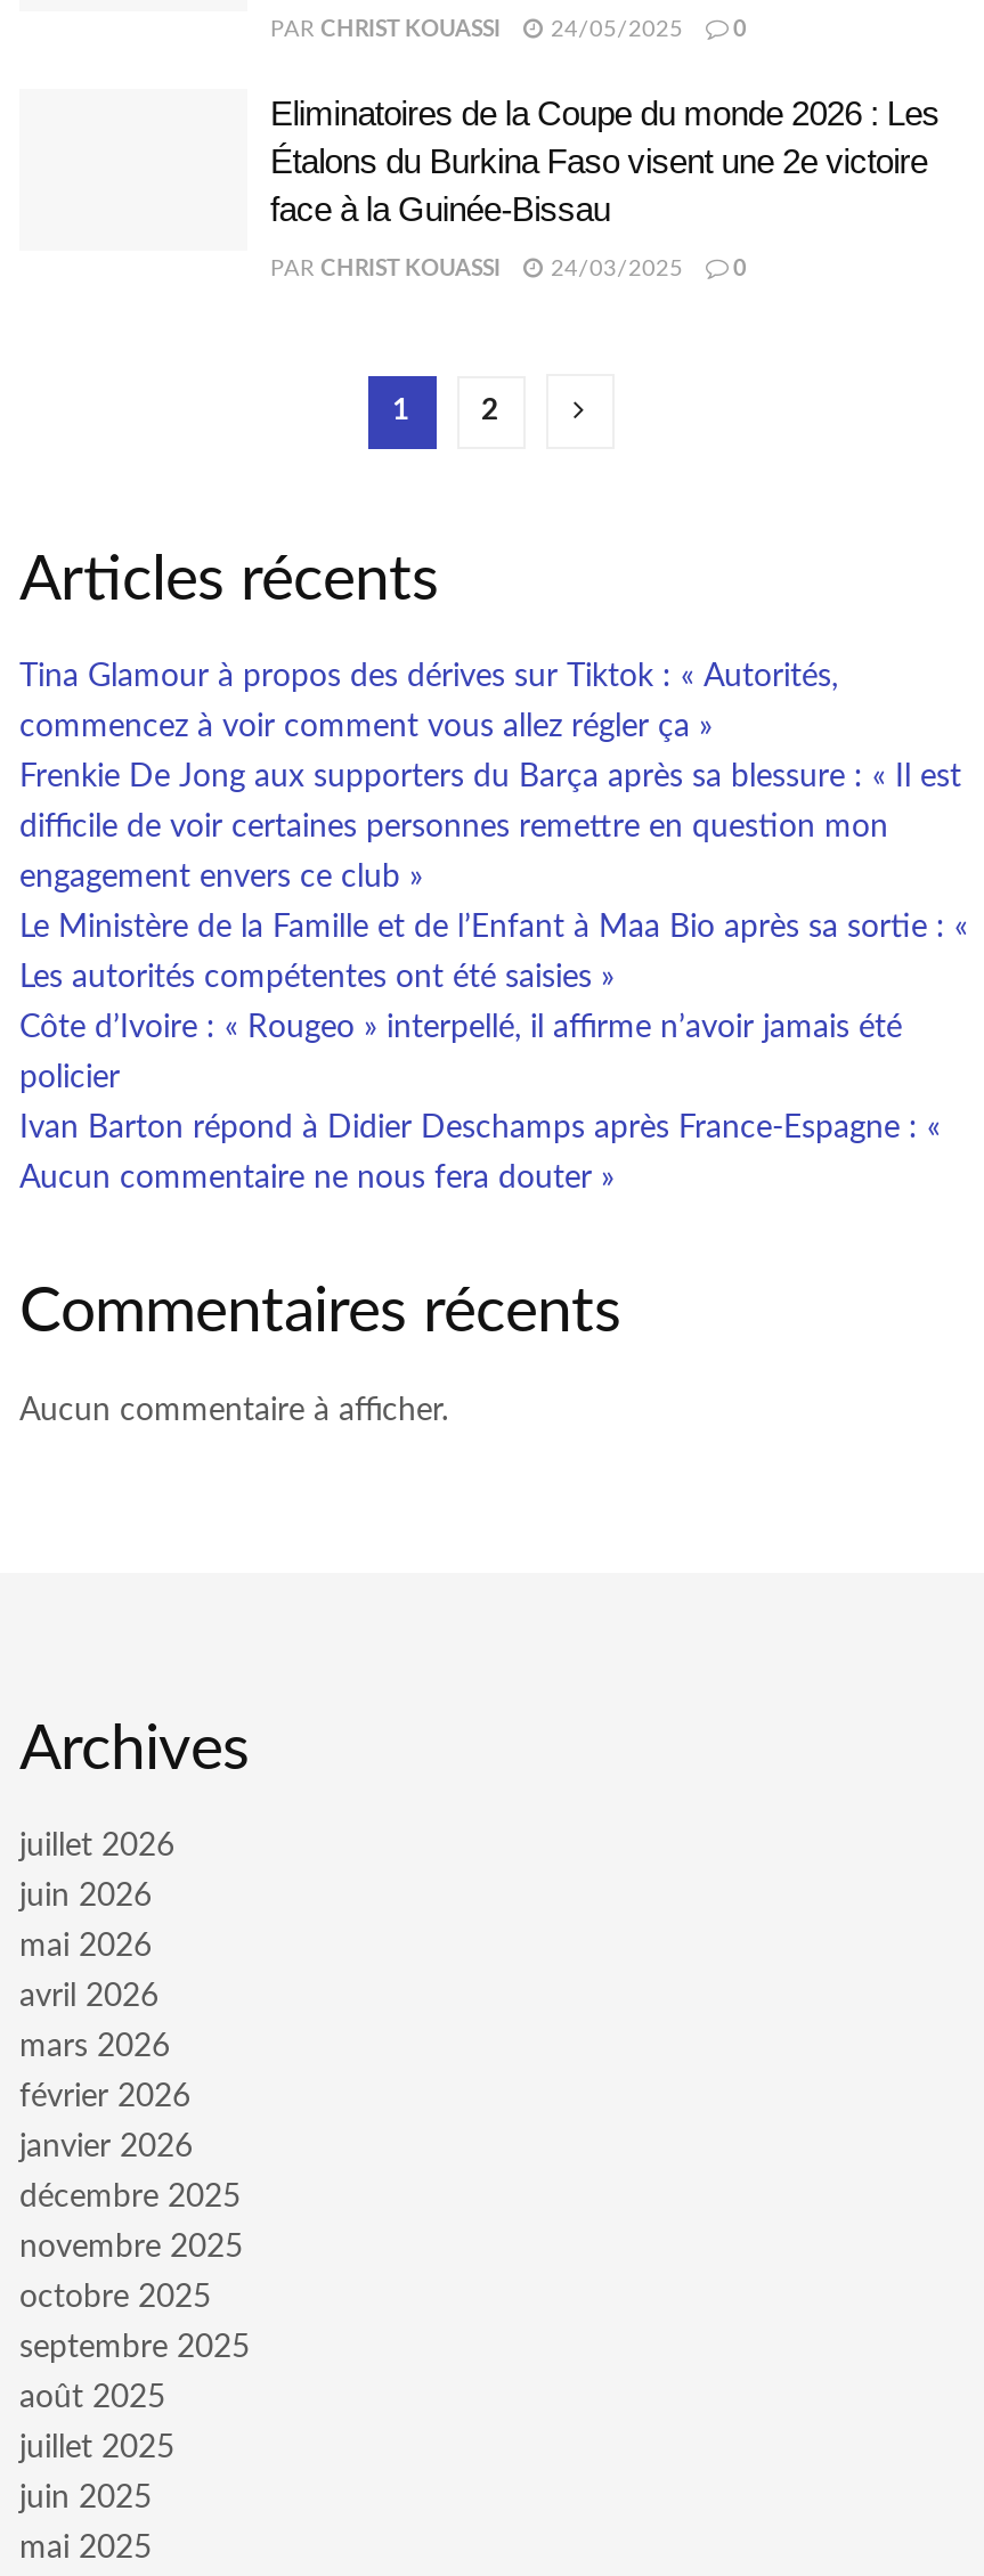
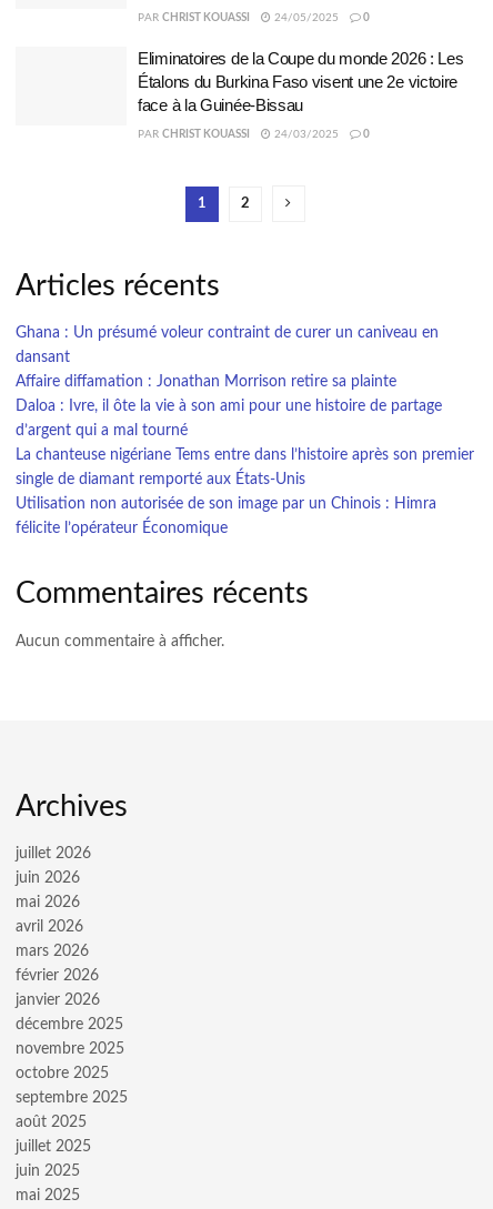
[19,662,968,1195] Tina Glamour à propos des dérives sur Tiktok : « Autorités, | commencez à voir comment vous allez régler ça » | Frenkie De Jong aux supporters du Barça après sa blessure : « Il est | difficile de voir certaines personnes remettre en question mon | engagement envers ce club » | Le Ministère de la Famille et de l’Enfant à Maa Bio après sa sortie : « | Les autorités compétentes ont été saisies » | Côte d’Ivoire : « Rougeo » interpellé, il affirme n’avoir jamais été | policier | Ivan Barton répond à Didier Deschamps après France-Espagne : « | Aucun commentaire ne nous fera douter » -> [16,326,474,536] Ghana : Un présumé voleur contraint de curer un caniveau en | dansant | Affaire diffamation : Jonathan Morrison retire sa plainte | Daloa : Ivre, il ôte la vie à son ami pour une histoire de partage | d’argent qui a mal tourné | La chanteuse nigériane Tems entre dans l’histoire après son premier | single de diamant remporté aux États-Unis | Utilisation non autorisée de son image par un Chinois : Himra | félicite l’opérateur Économique

